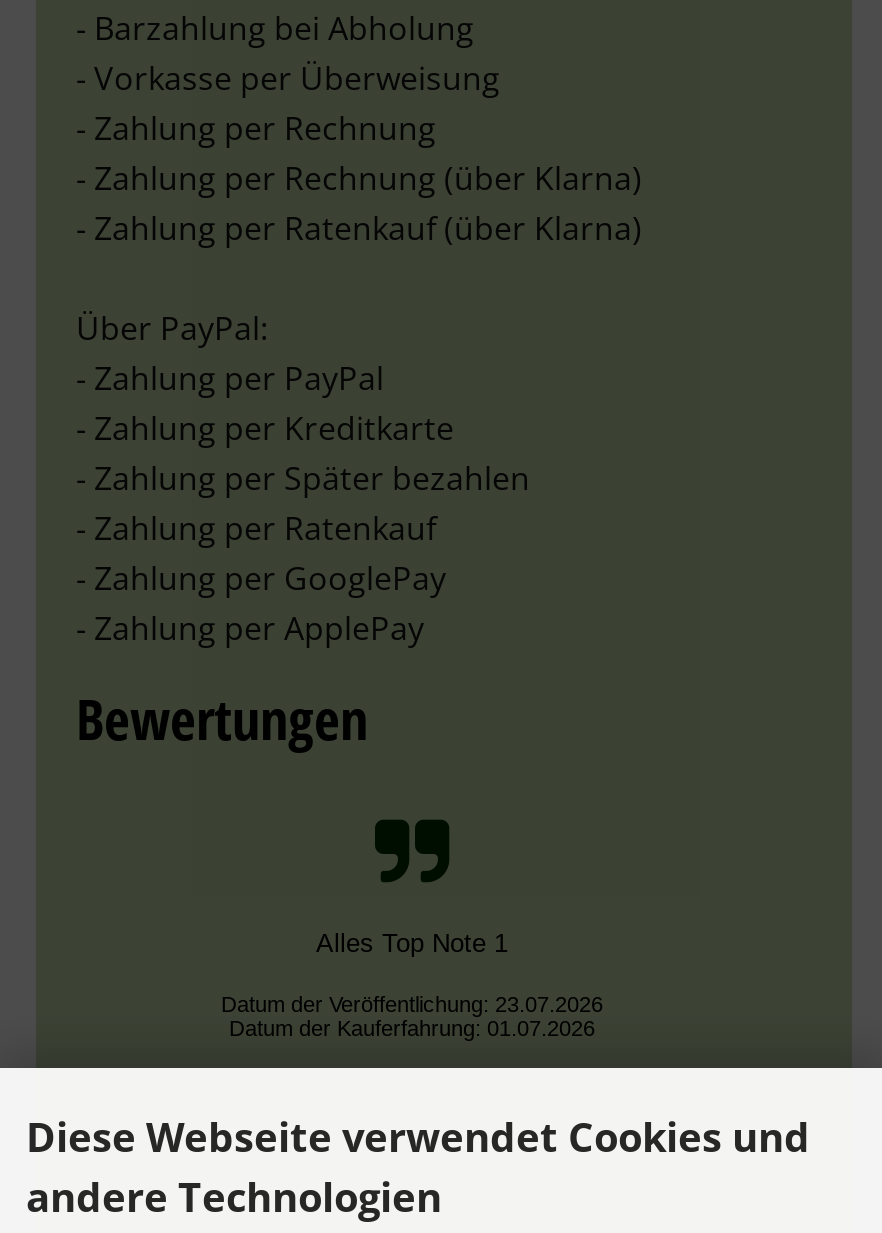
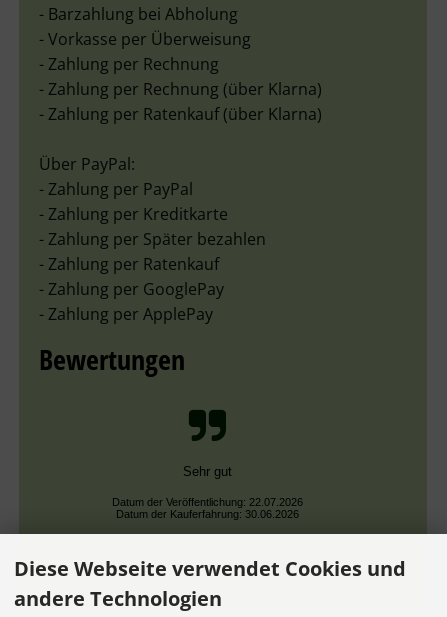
[316,929,508,959] Alles Top Note 1 -> [182,464,231,479] Sehr gut
[221,993,603,1041] Datum der Veröffentlichung: 23.07.2026 | Datum der Kauferfahrung: 01.07.2026 -> [111,496,302,520] Datum der Veröffentlichung: 22.07.2026 | Datum der Kauferfahrung: 30.06.2026

